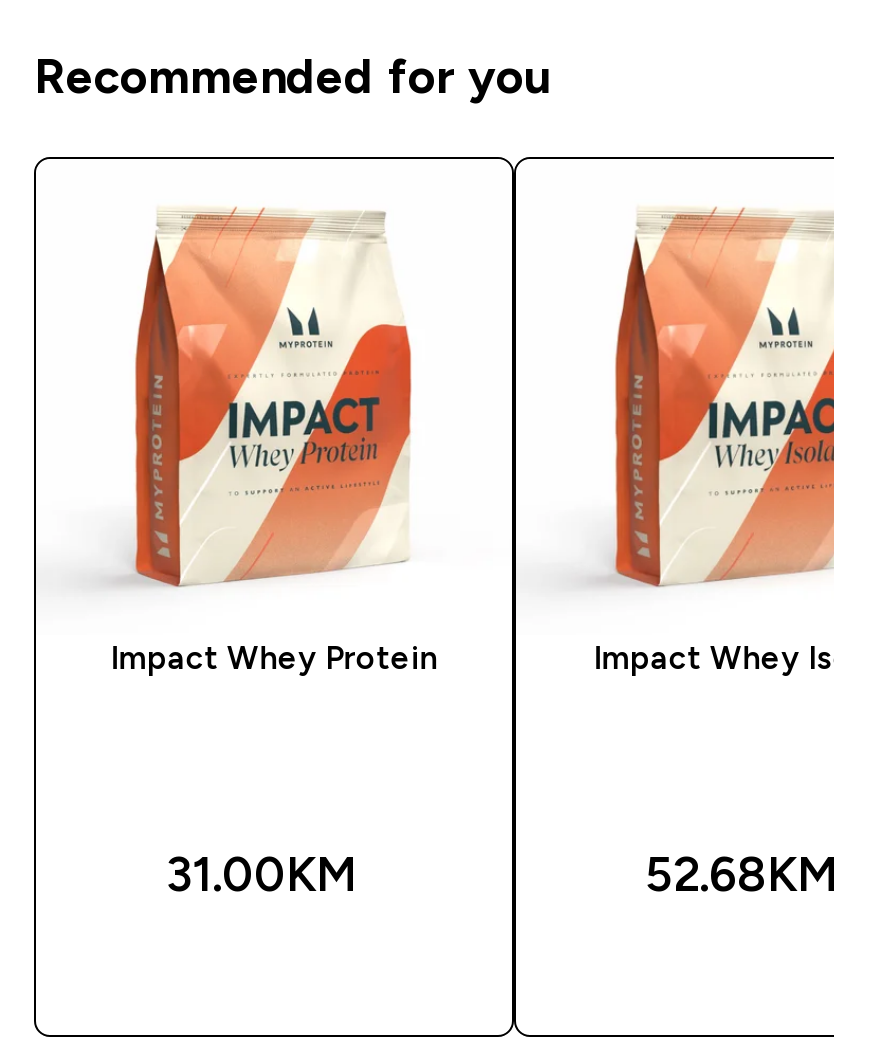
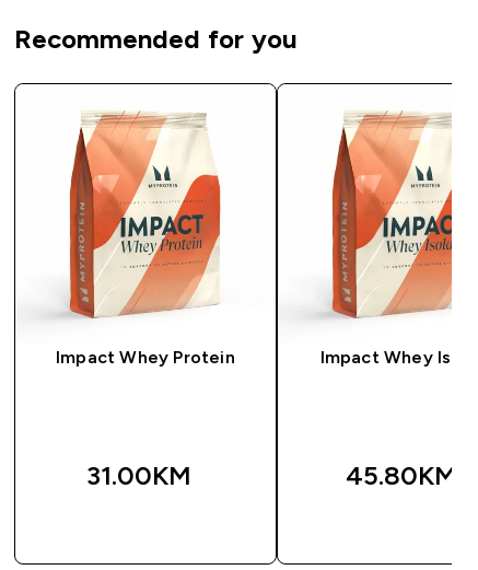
[645,846,839,900] 52.68KM -> [346,460,457,490] 45.80KM

